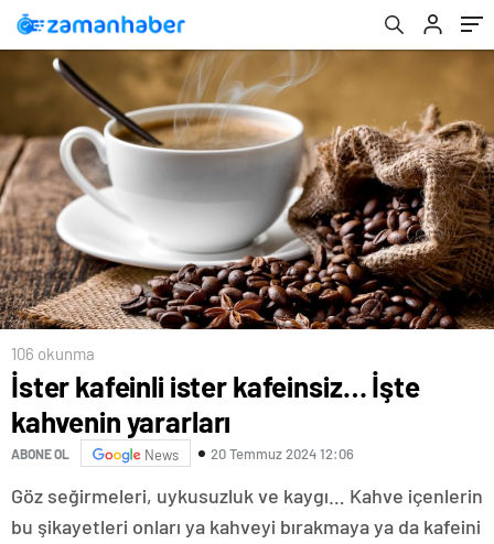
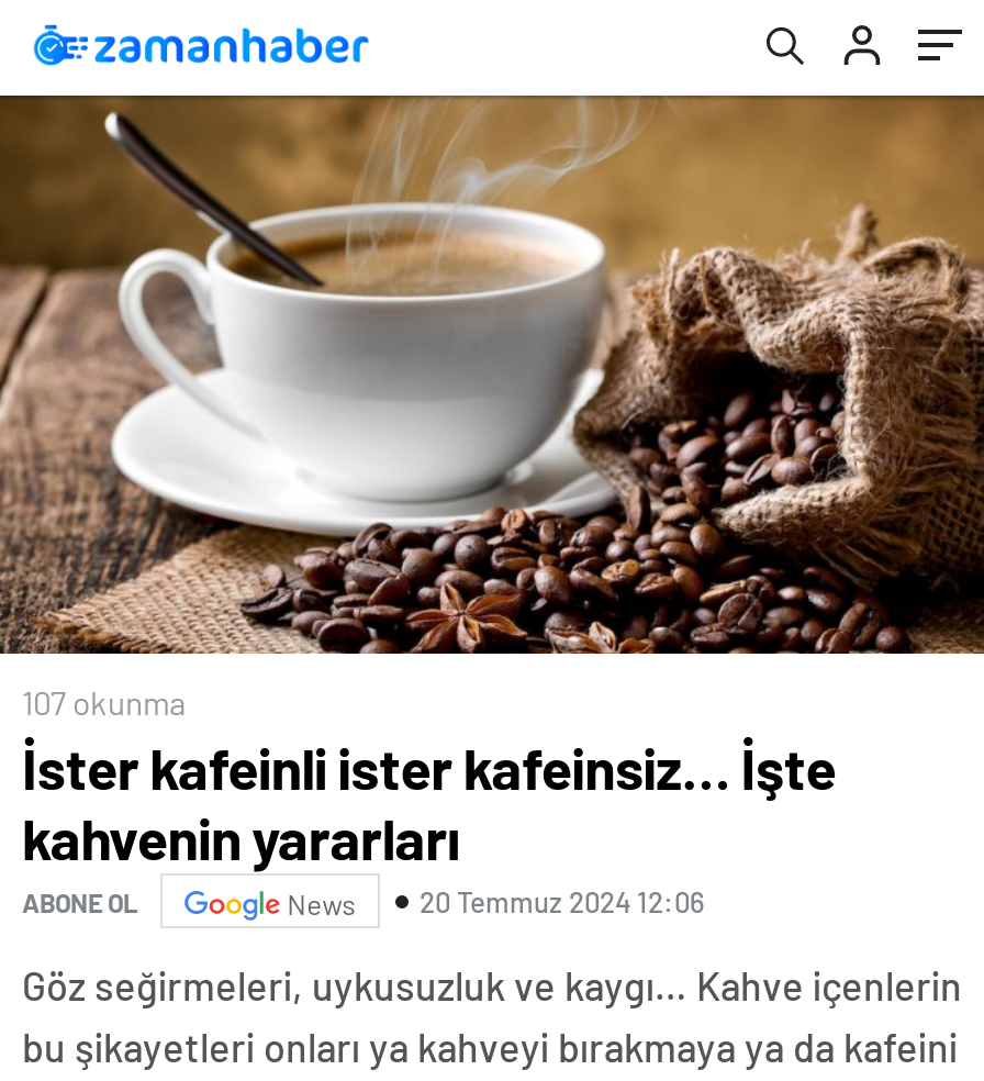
[11,344,95,364] 106 okunma -> [22,683,187,722] 107 okunma

